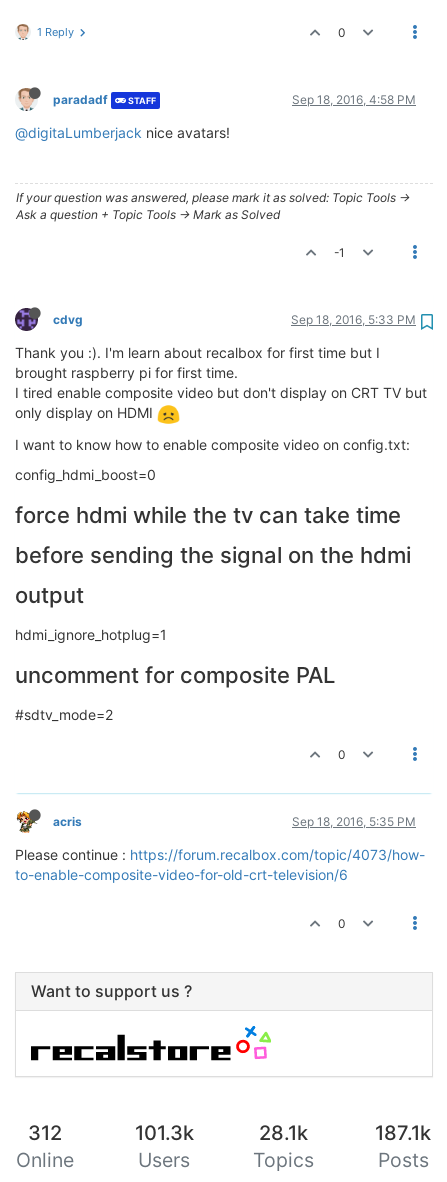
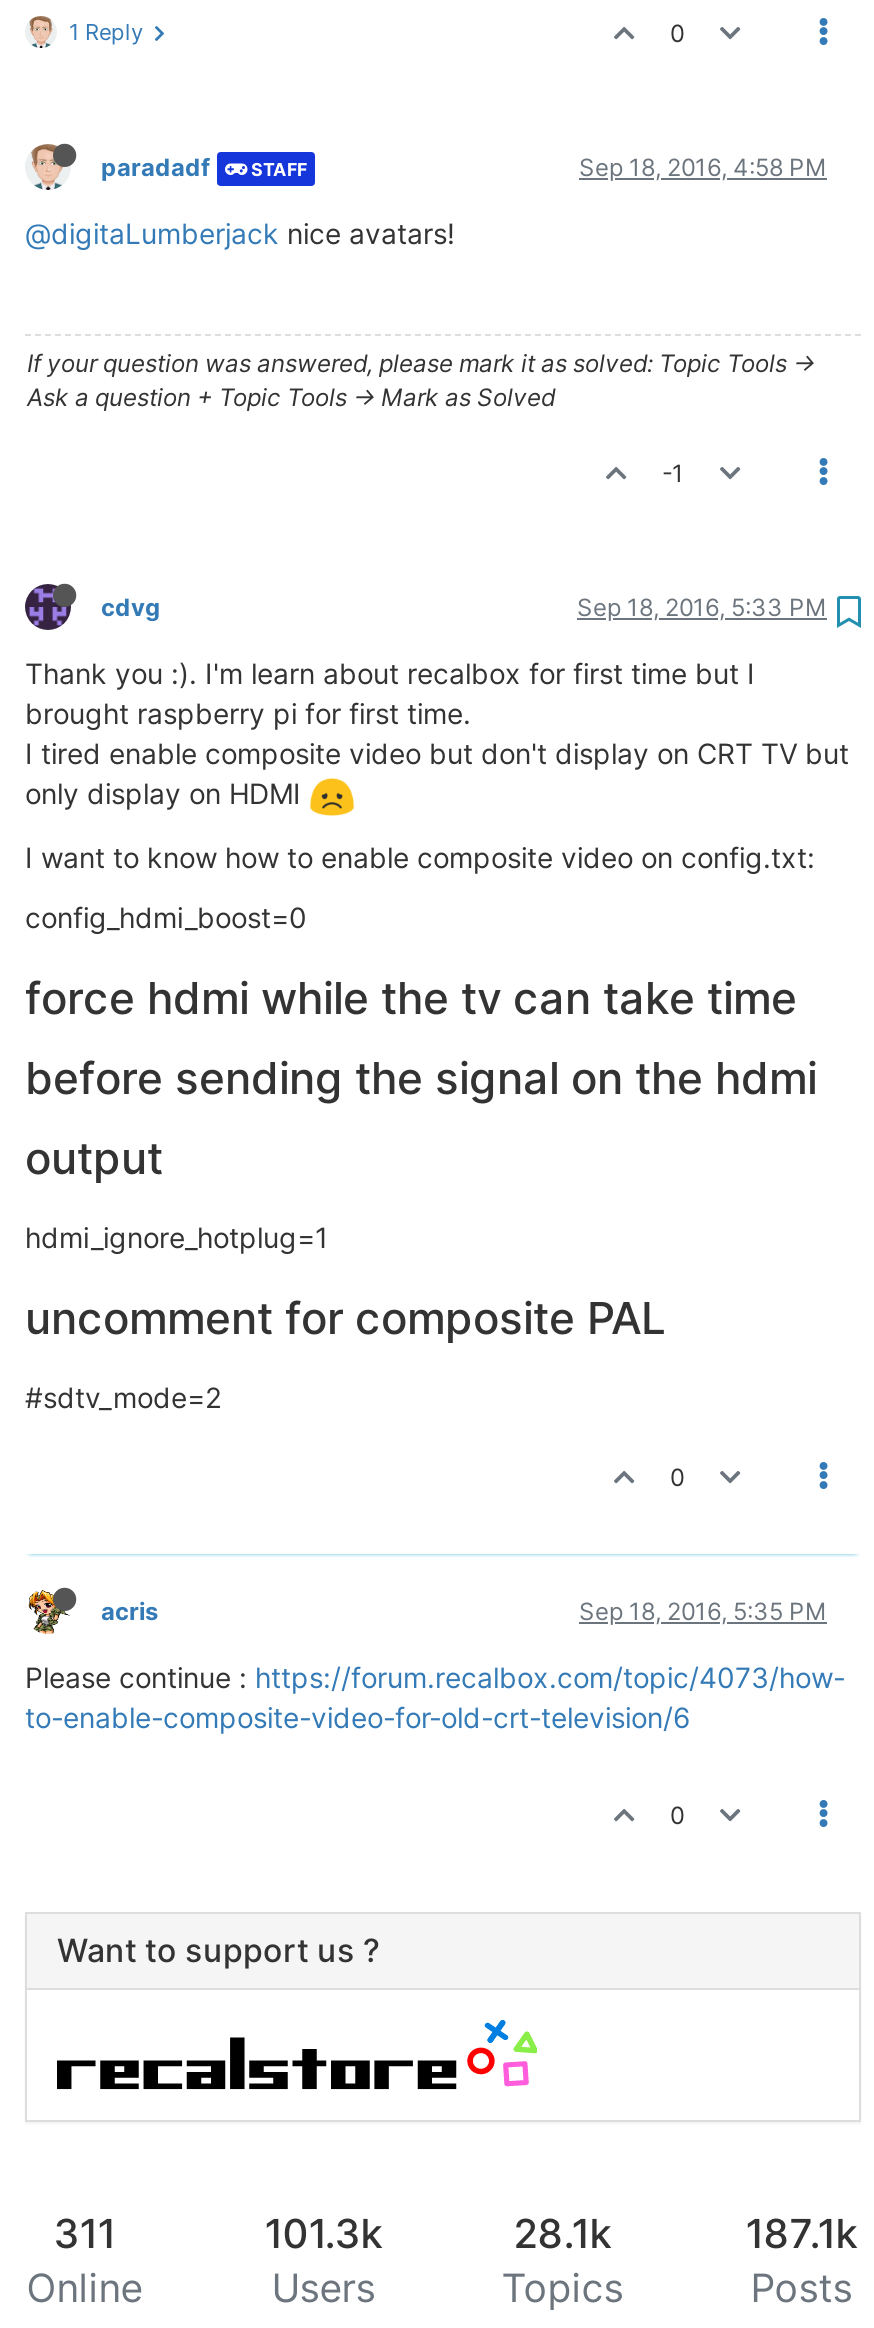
[28,1121,62,1145] 312 -> [53,2210,115,2258] 311

